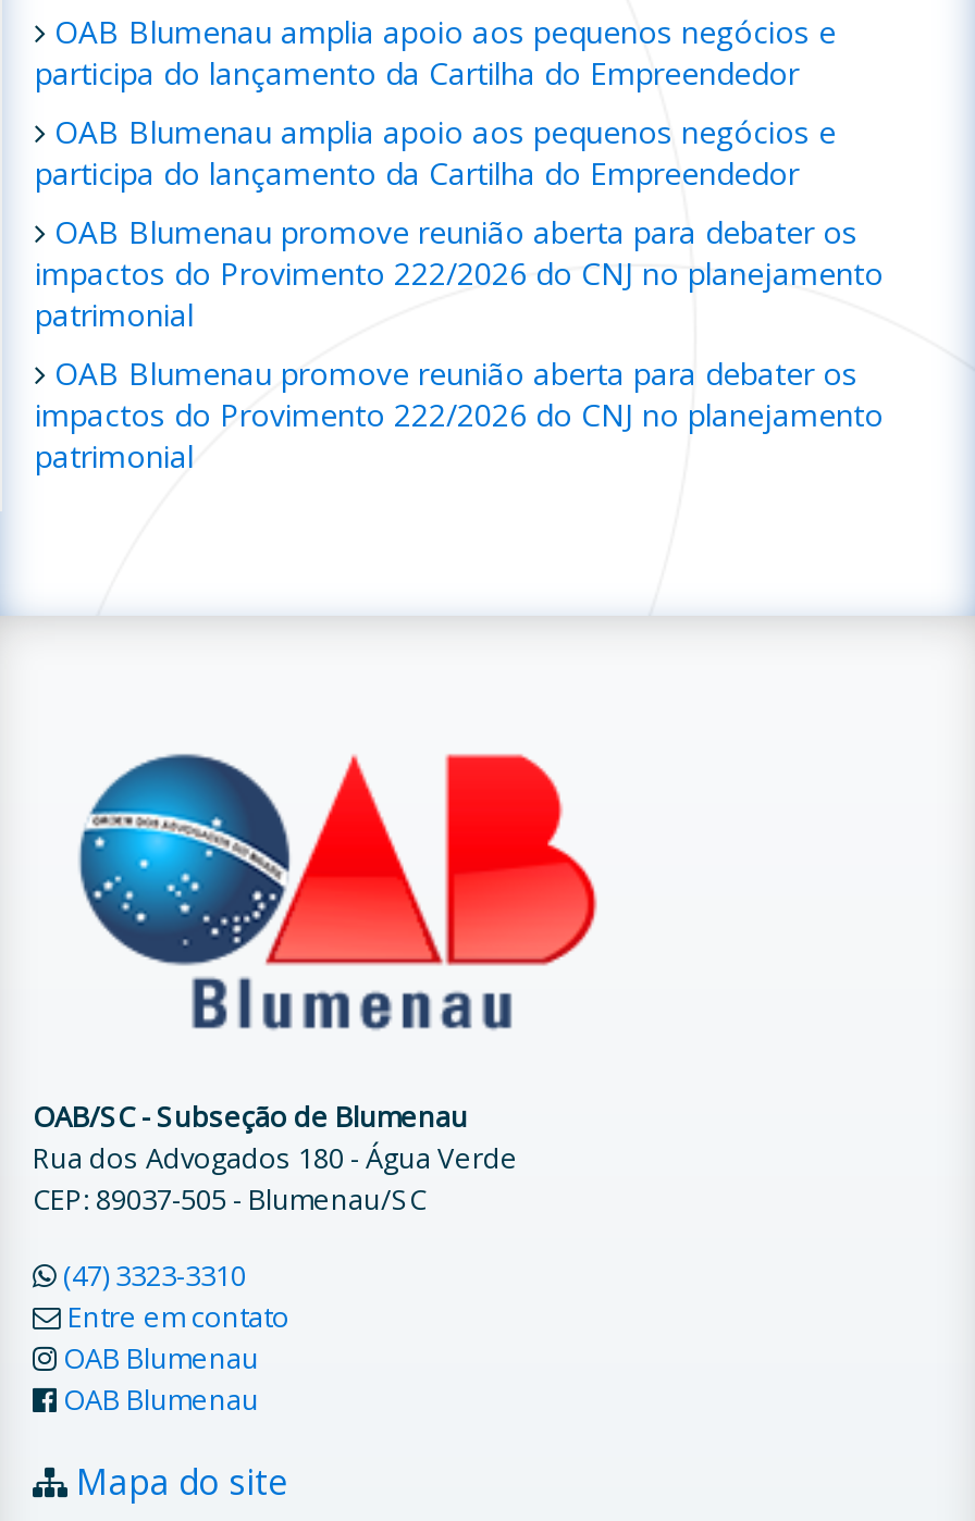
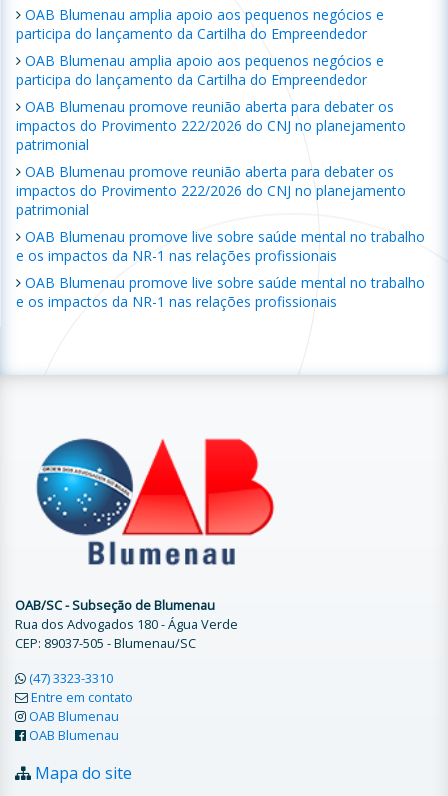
none -> [16,227,425,311] OAB Blumenau promove live sobre saúde mental no trabalho | e os impactos da NR-1 nas relações profissionais | OAB Blumenau promove live sobre saúde mental no trabalho | e os impactos da NR-1 nas relações profissionais

